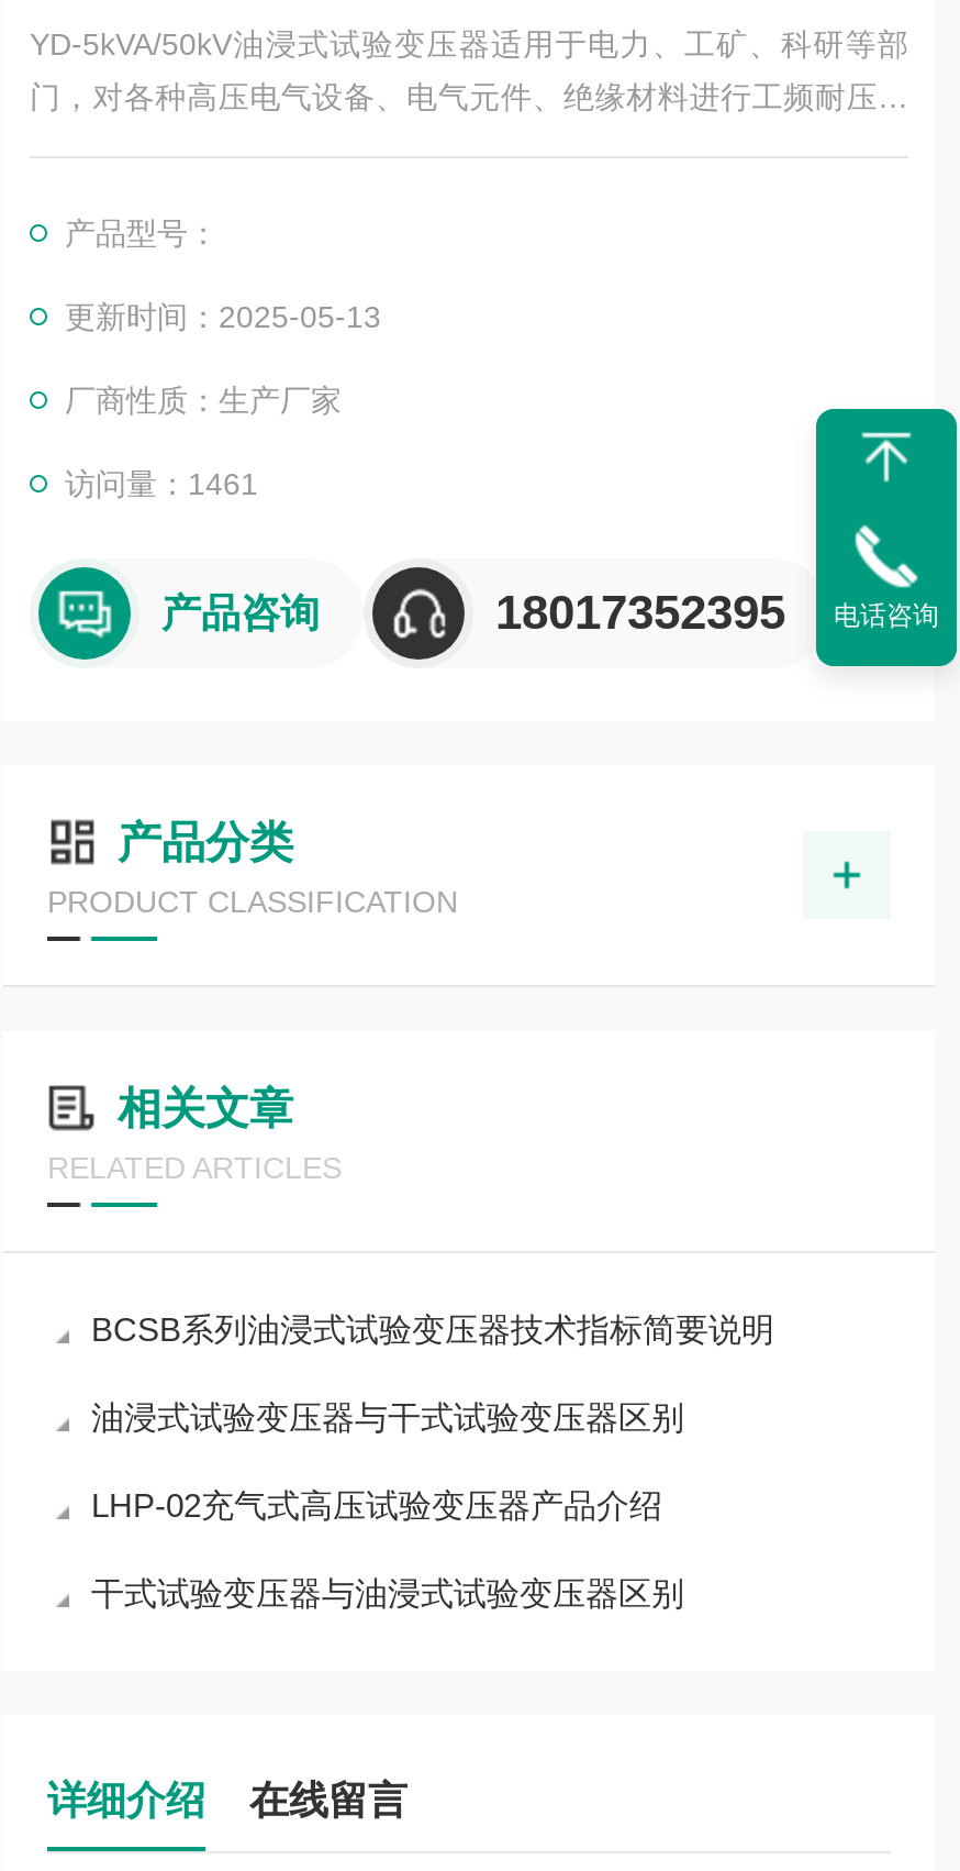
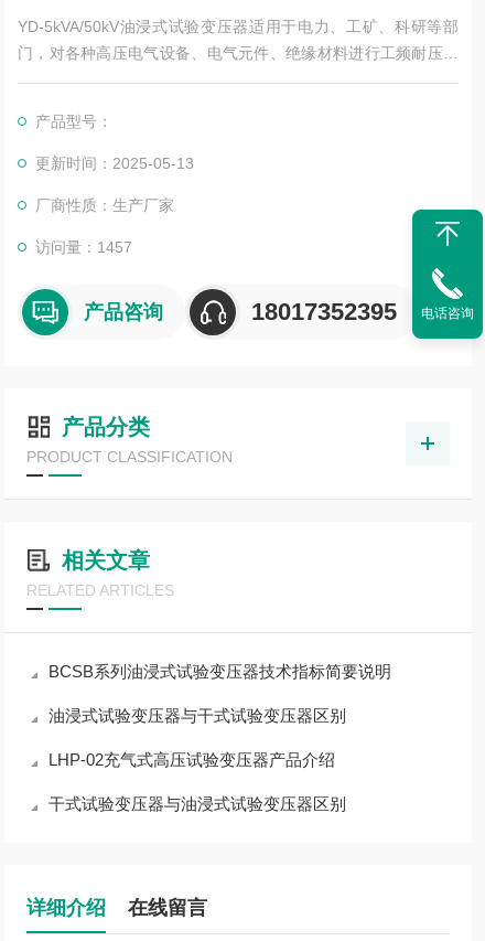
[65,466,258,501] 访问量：1461 -> [35,238,132,256] 访问量：1457

